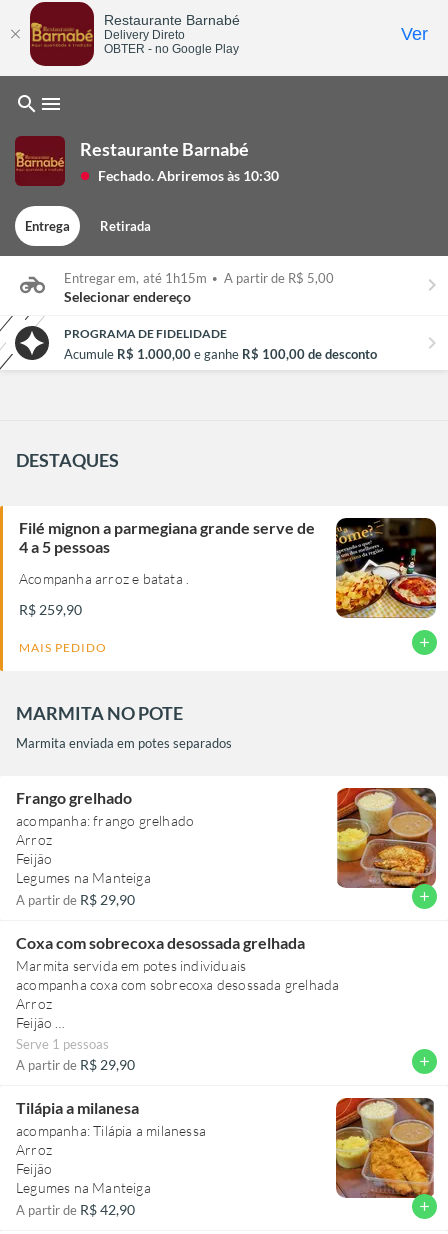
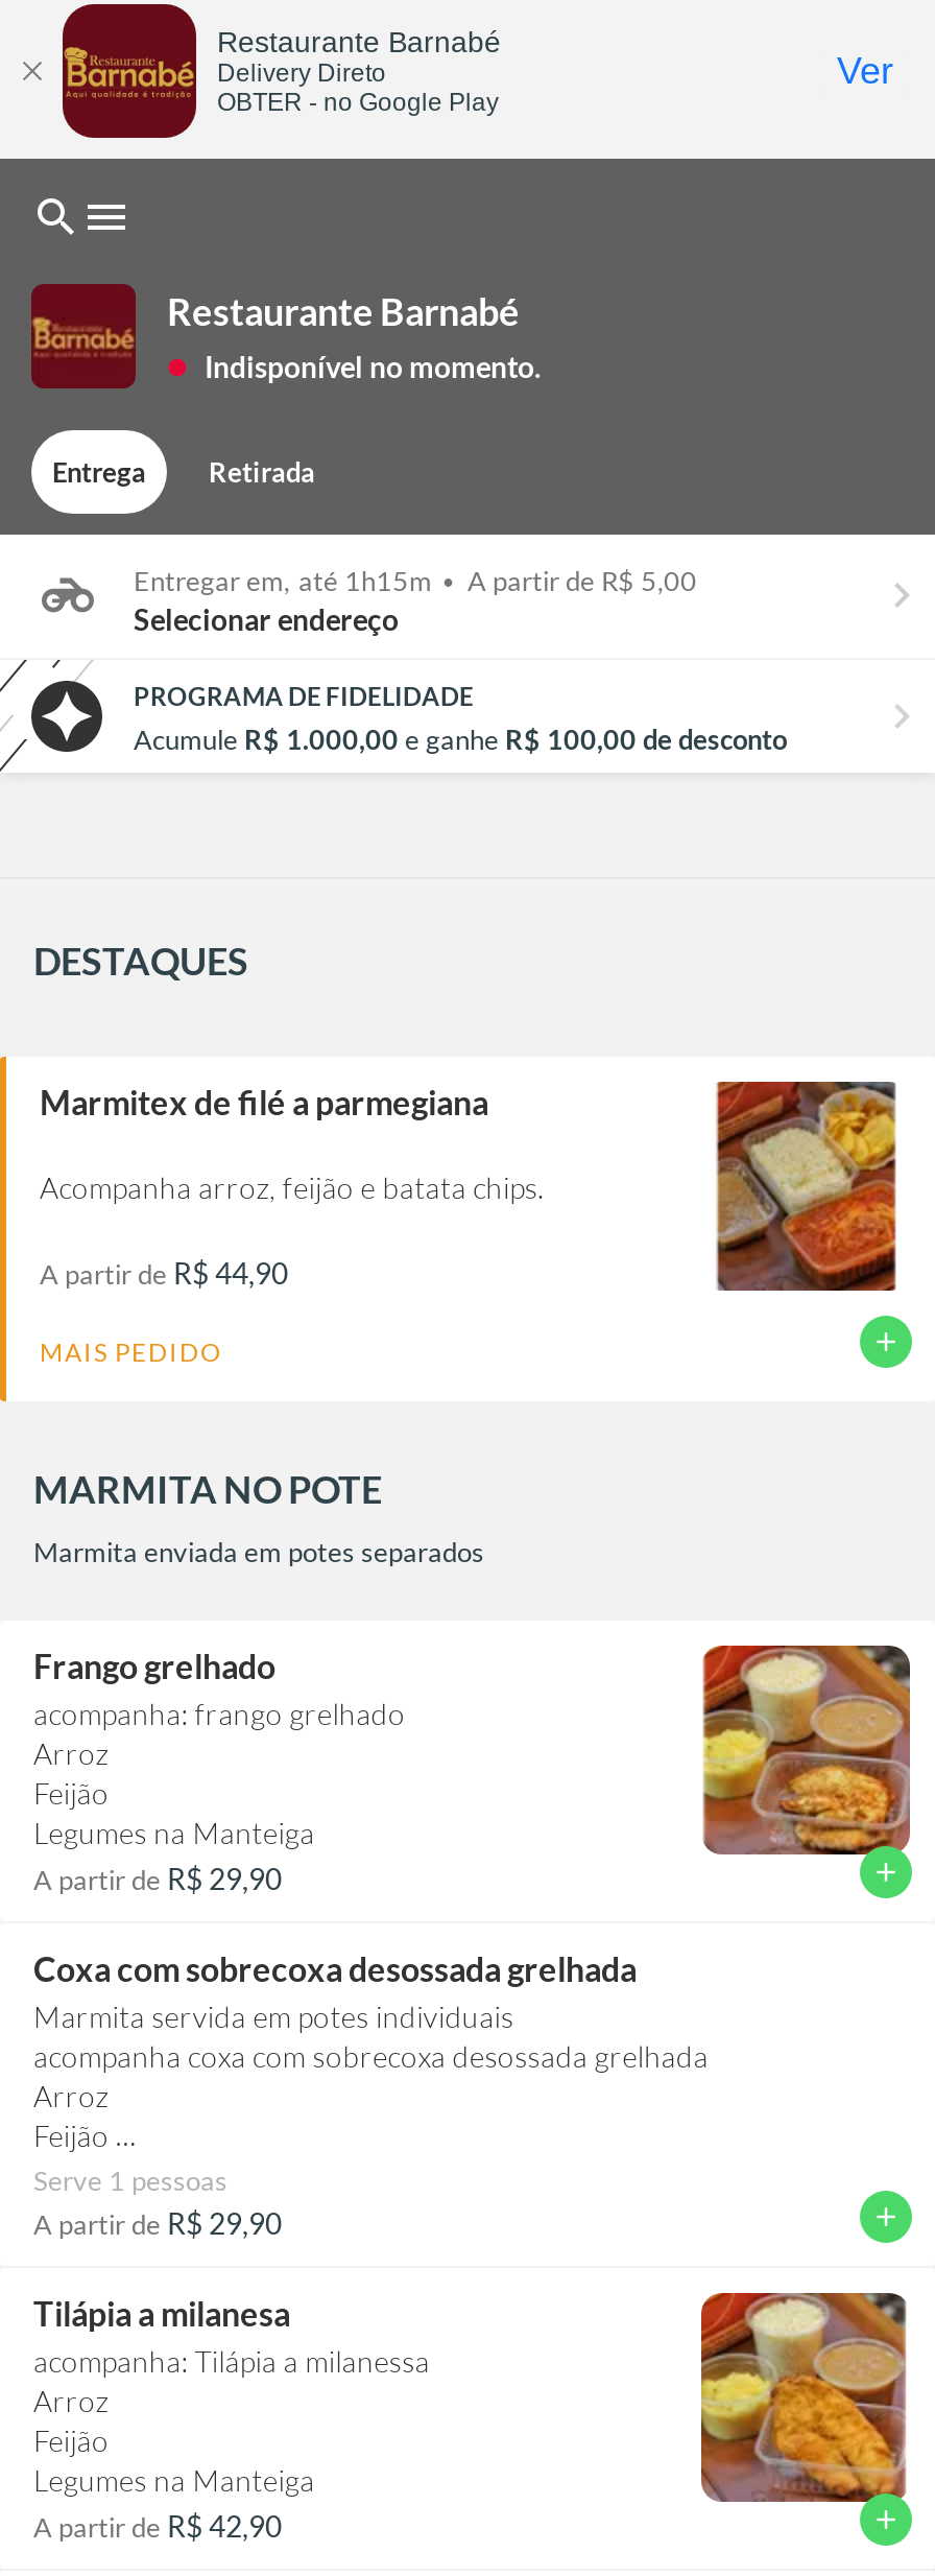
[98,167,279,184] Fechado. Abriremos às 10:30 -> [205,350,541,385] Indisponível no momento.
[19,518,315,556] Filé mignon a parmegiana grande serve de | 4 a 5 pessoas -> [40,1081,488,1121] Marmitex de filé a parmegiana
[335,517,437,619] [image] -> [701,1080,910,1293] [image]
[19,570,189,587] Acompanha arroz e batata . -> [40,1170,544,1205] Acompanha arroz, feijão e batata chips.
[19,601,82,618] R$ 259,90 -> [40,1254,288,1290] A partir de R$ 44,90

